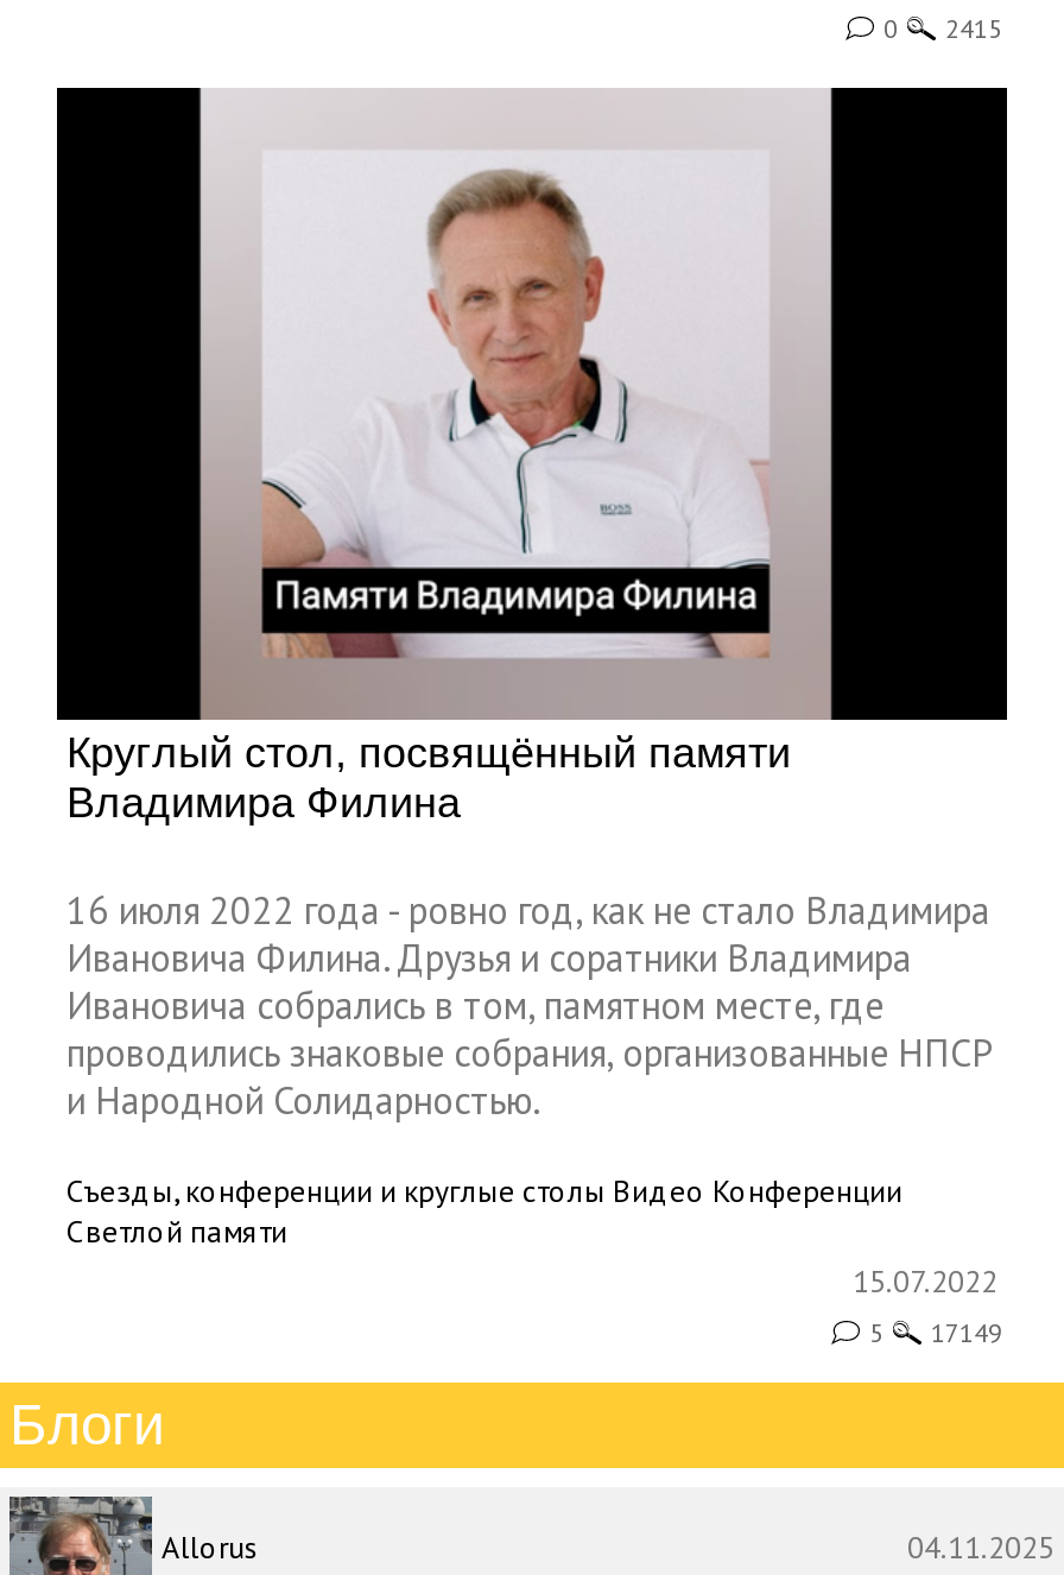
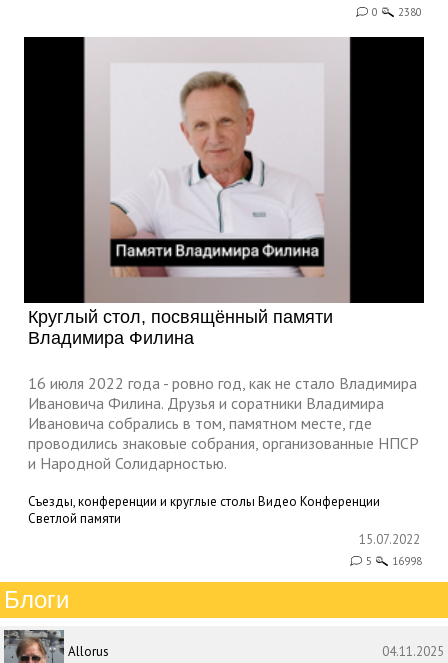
[883,11,1002,44] 0 2415 -> [372,5,422,19] 0 2380
[869,1317,1002,1350] 5 17149 -> [366,554,422,568] 5 16998

